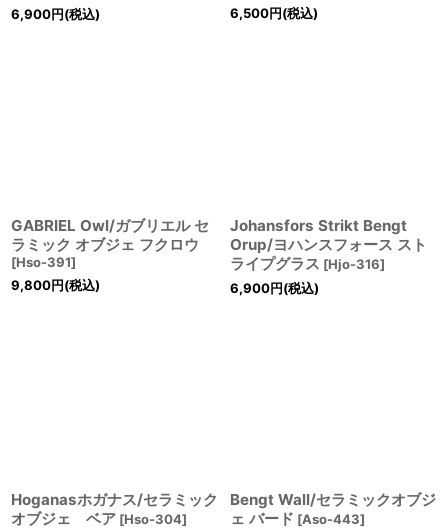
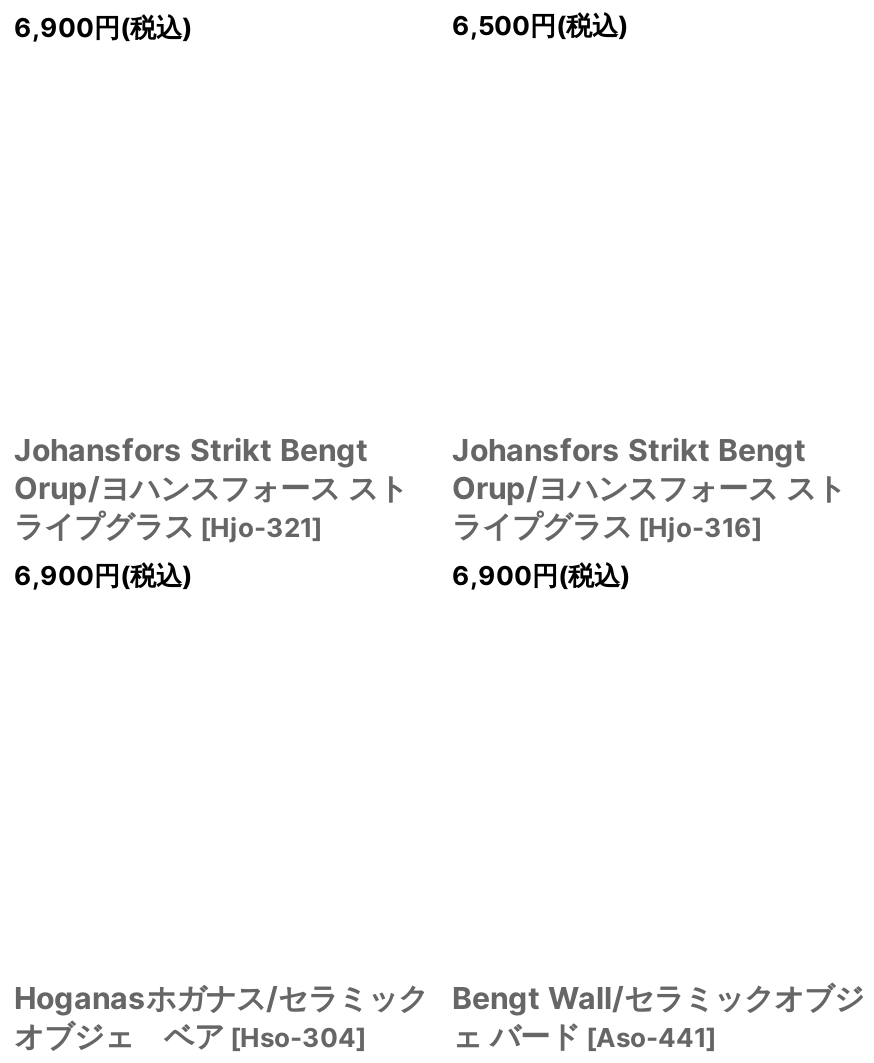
[11,216,209,293] GABRIEL Owl/ガブリエル セ | ラミック オブジェ フクロウ | [Hso-391] | 9,800円(税込) -> [14,430,408,590] Johansfors Strikt Bengt | Orup/ヨハンスフォース スト | ライプグラス [Hjo-321] | 6,900円(税込)
[230,509,365,528] ェ バード [Aso-443] -> [452,1016,716,1054] ェ バード [Aso-441]

